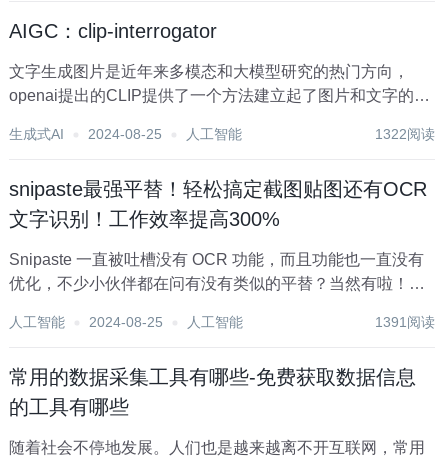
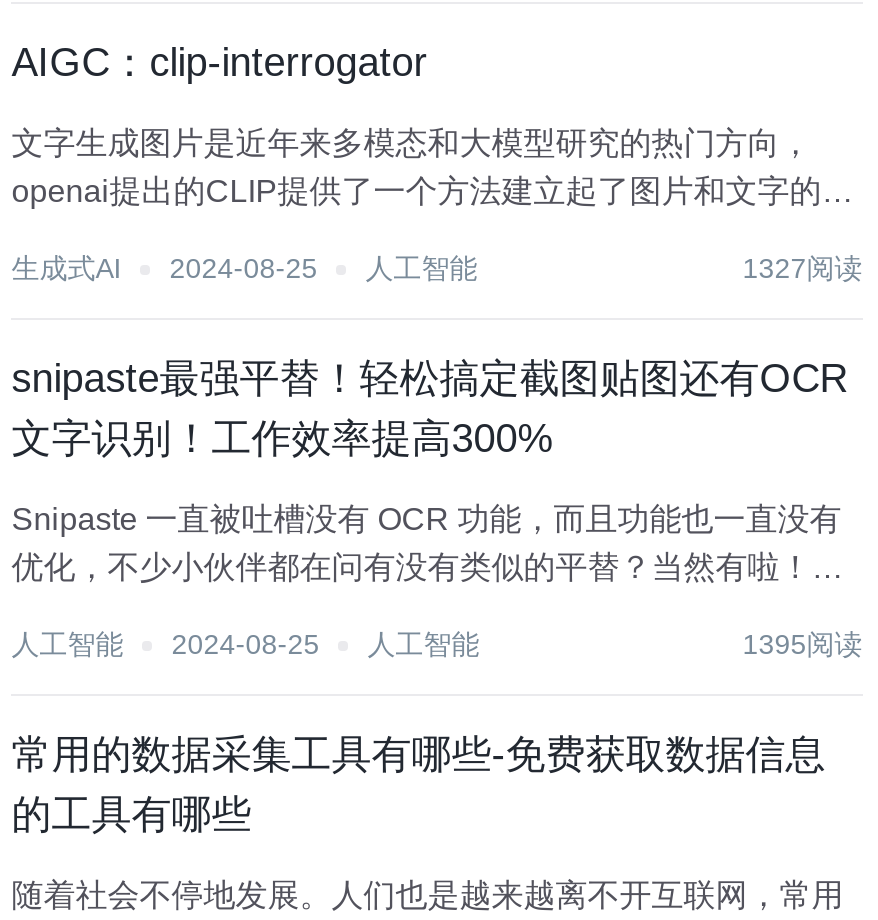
[375,126,435,142] 1322阅读 -> [743,252,863,284] 1327阅读
[375,314,435,330] 1391阅读 -> [743,628,863,660] 1395阅读

